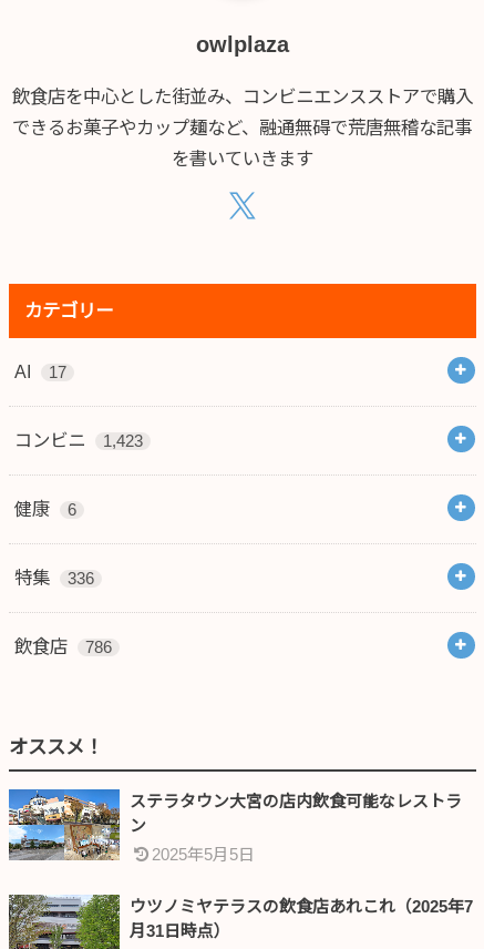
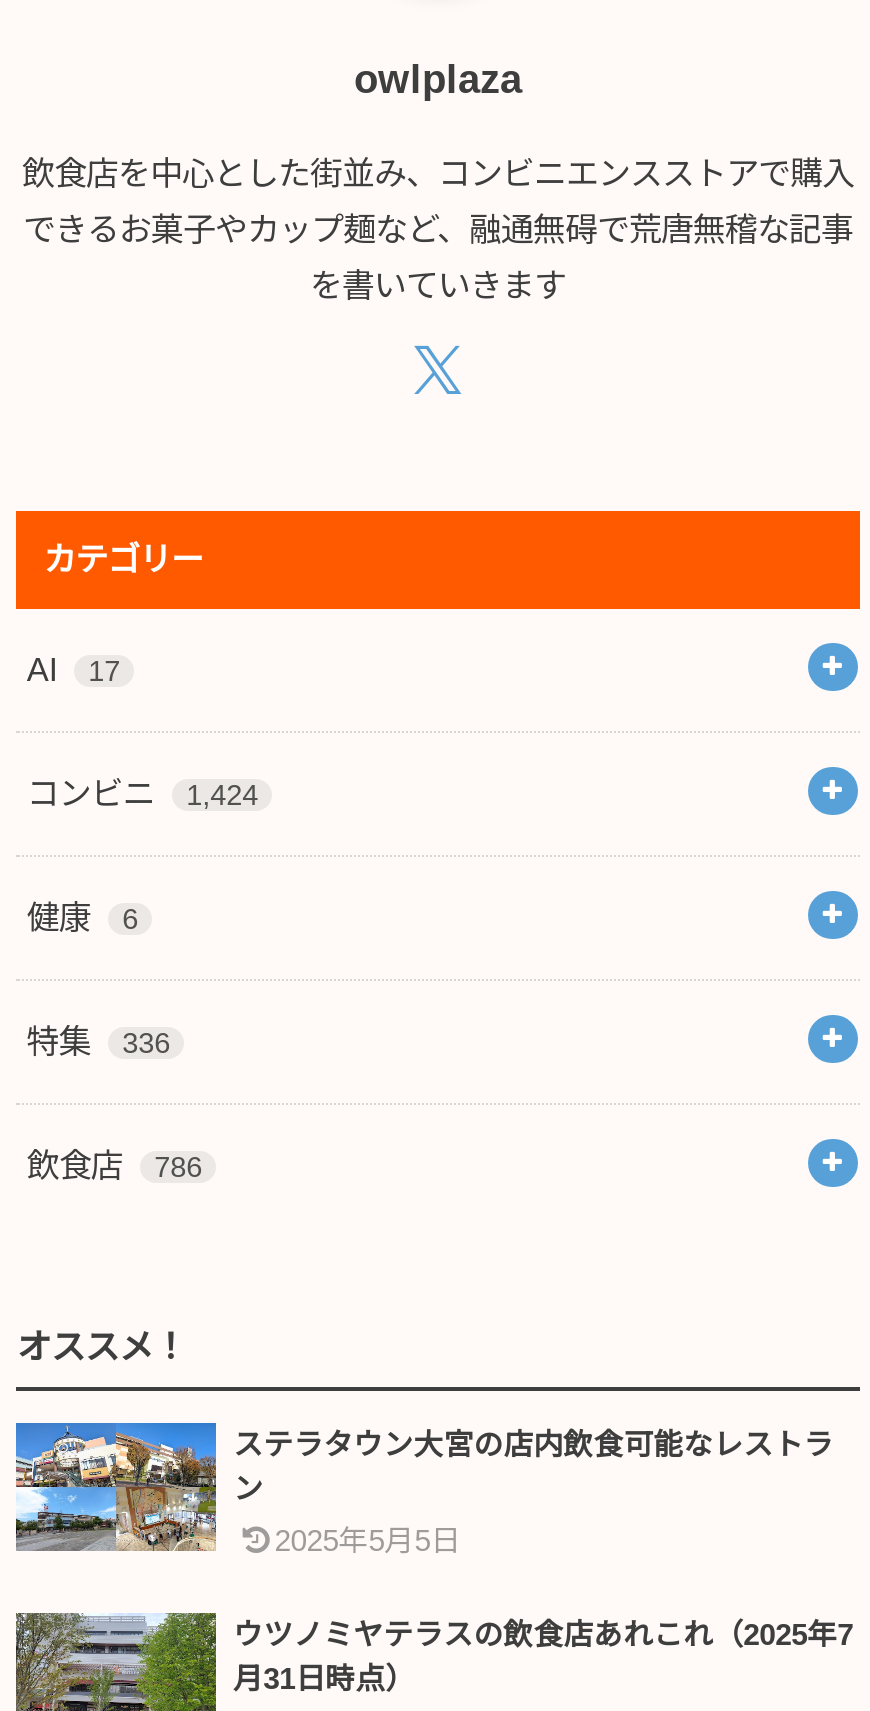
[15,430,143,450] コンビニ 1,423 -> [27,776,258,812] コンビニ 1,424

